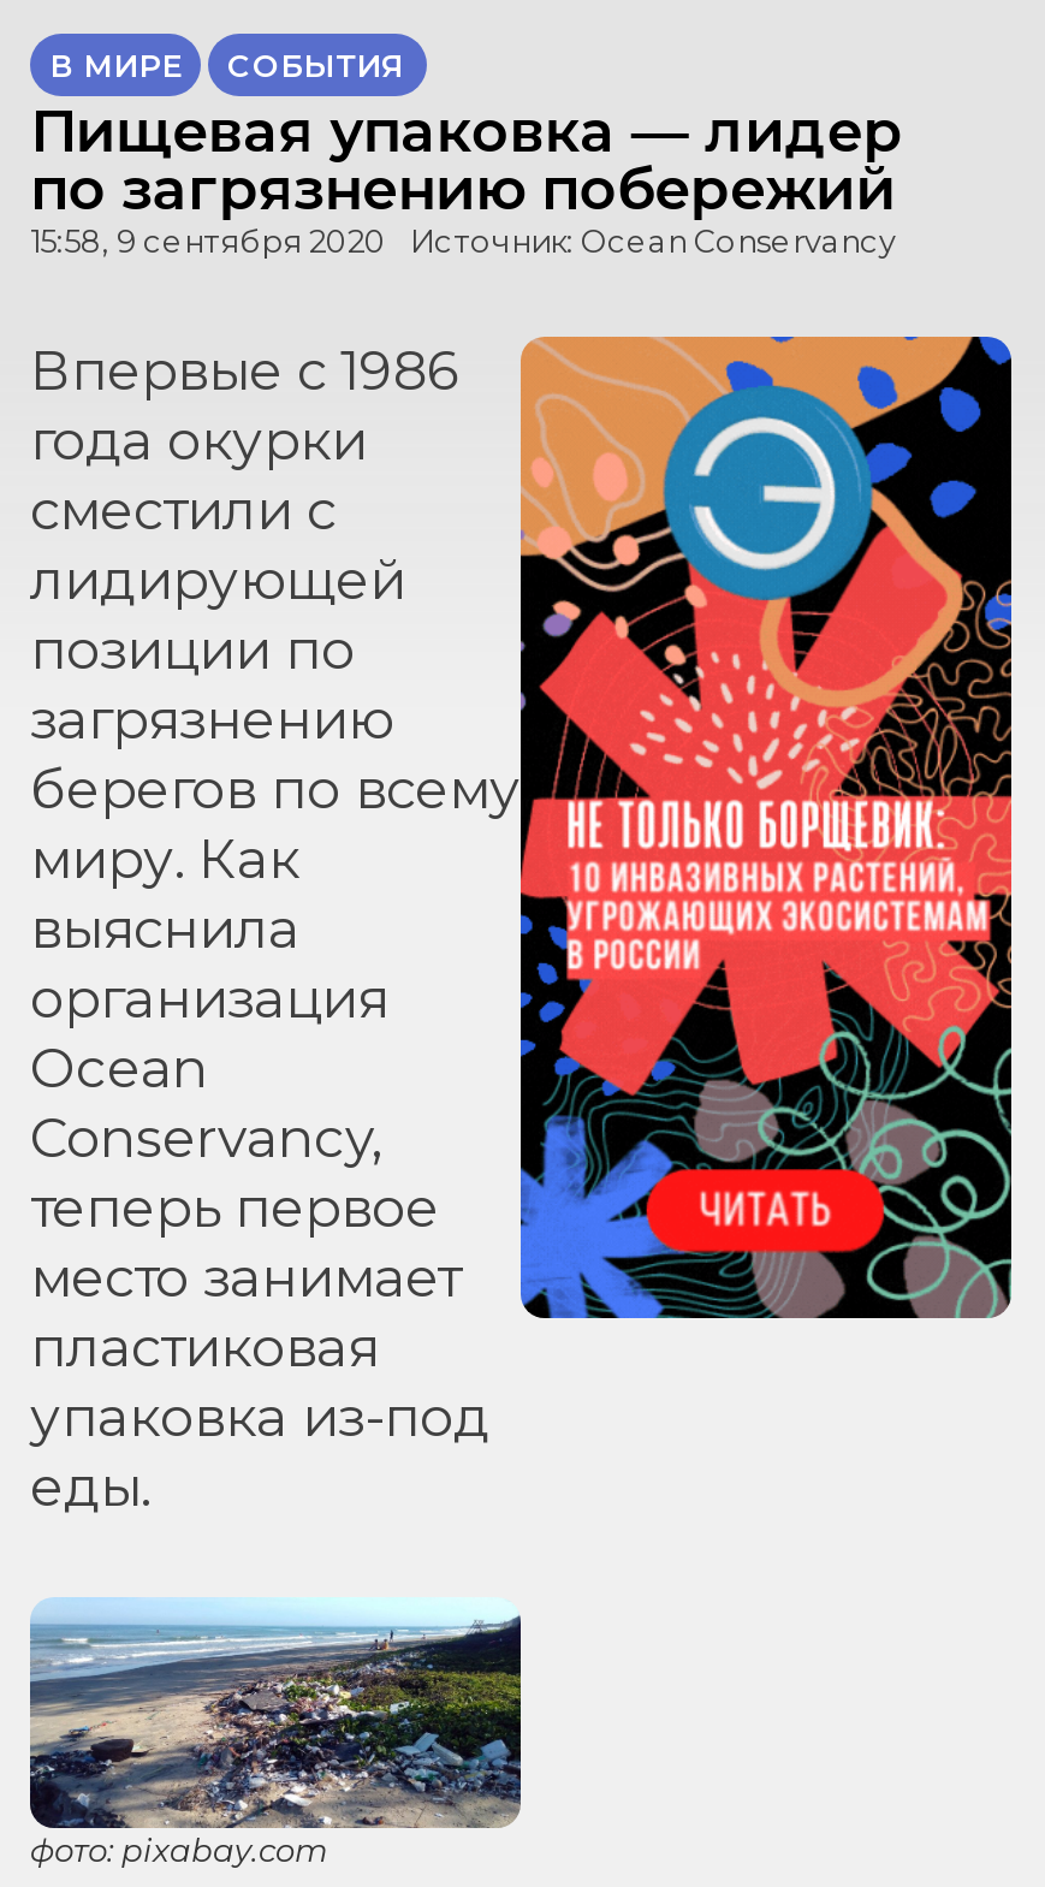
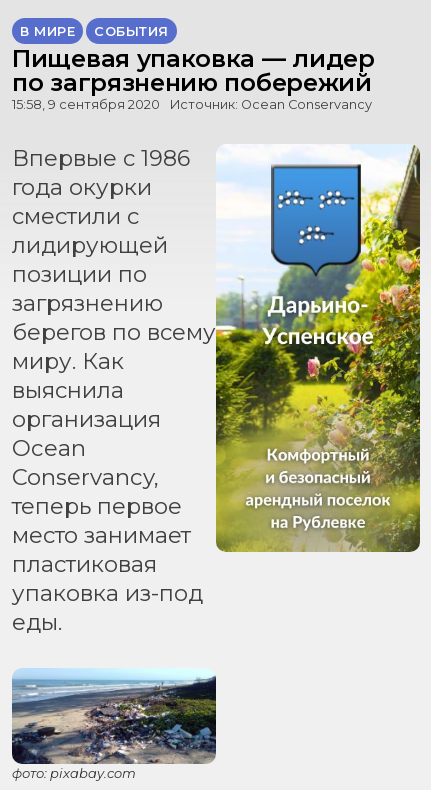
[518,334,1014,1321] [image] -> [215,144,421,553] [image]

